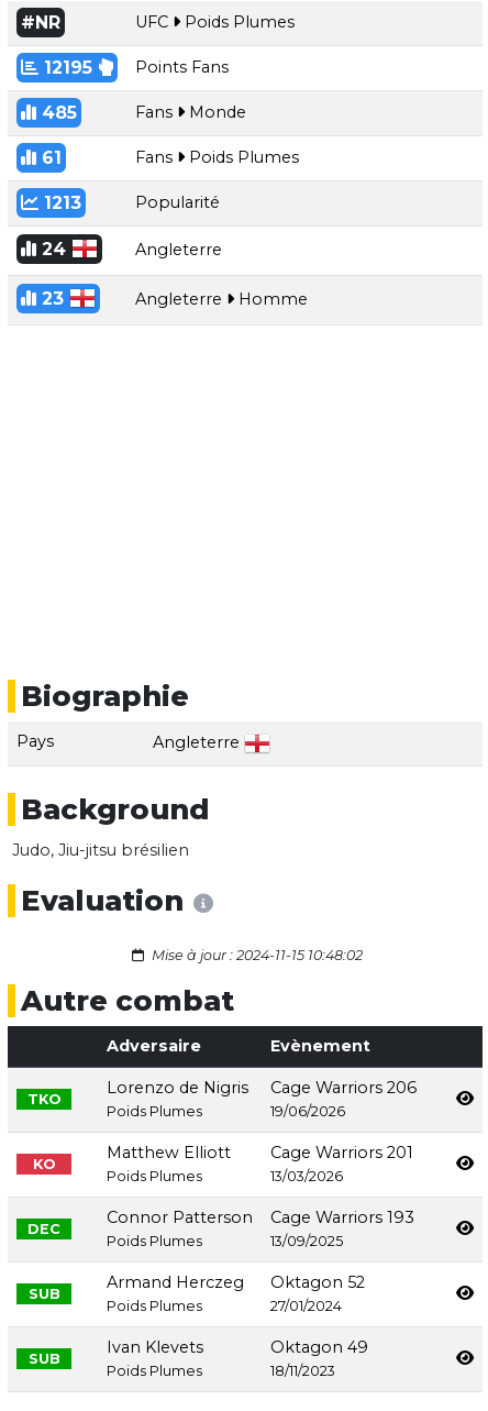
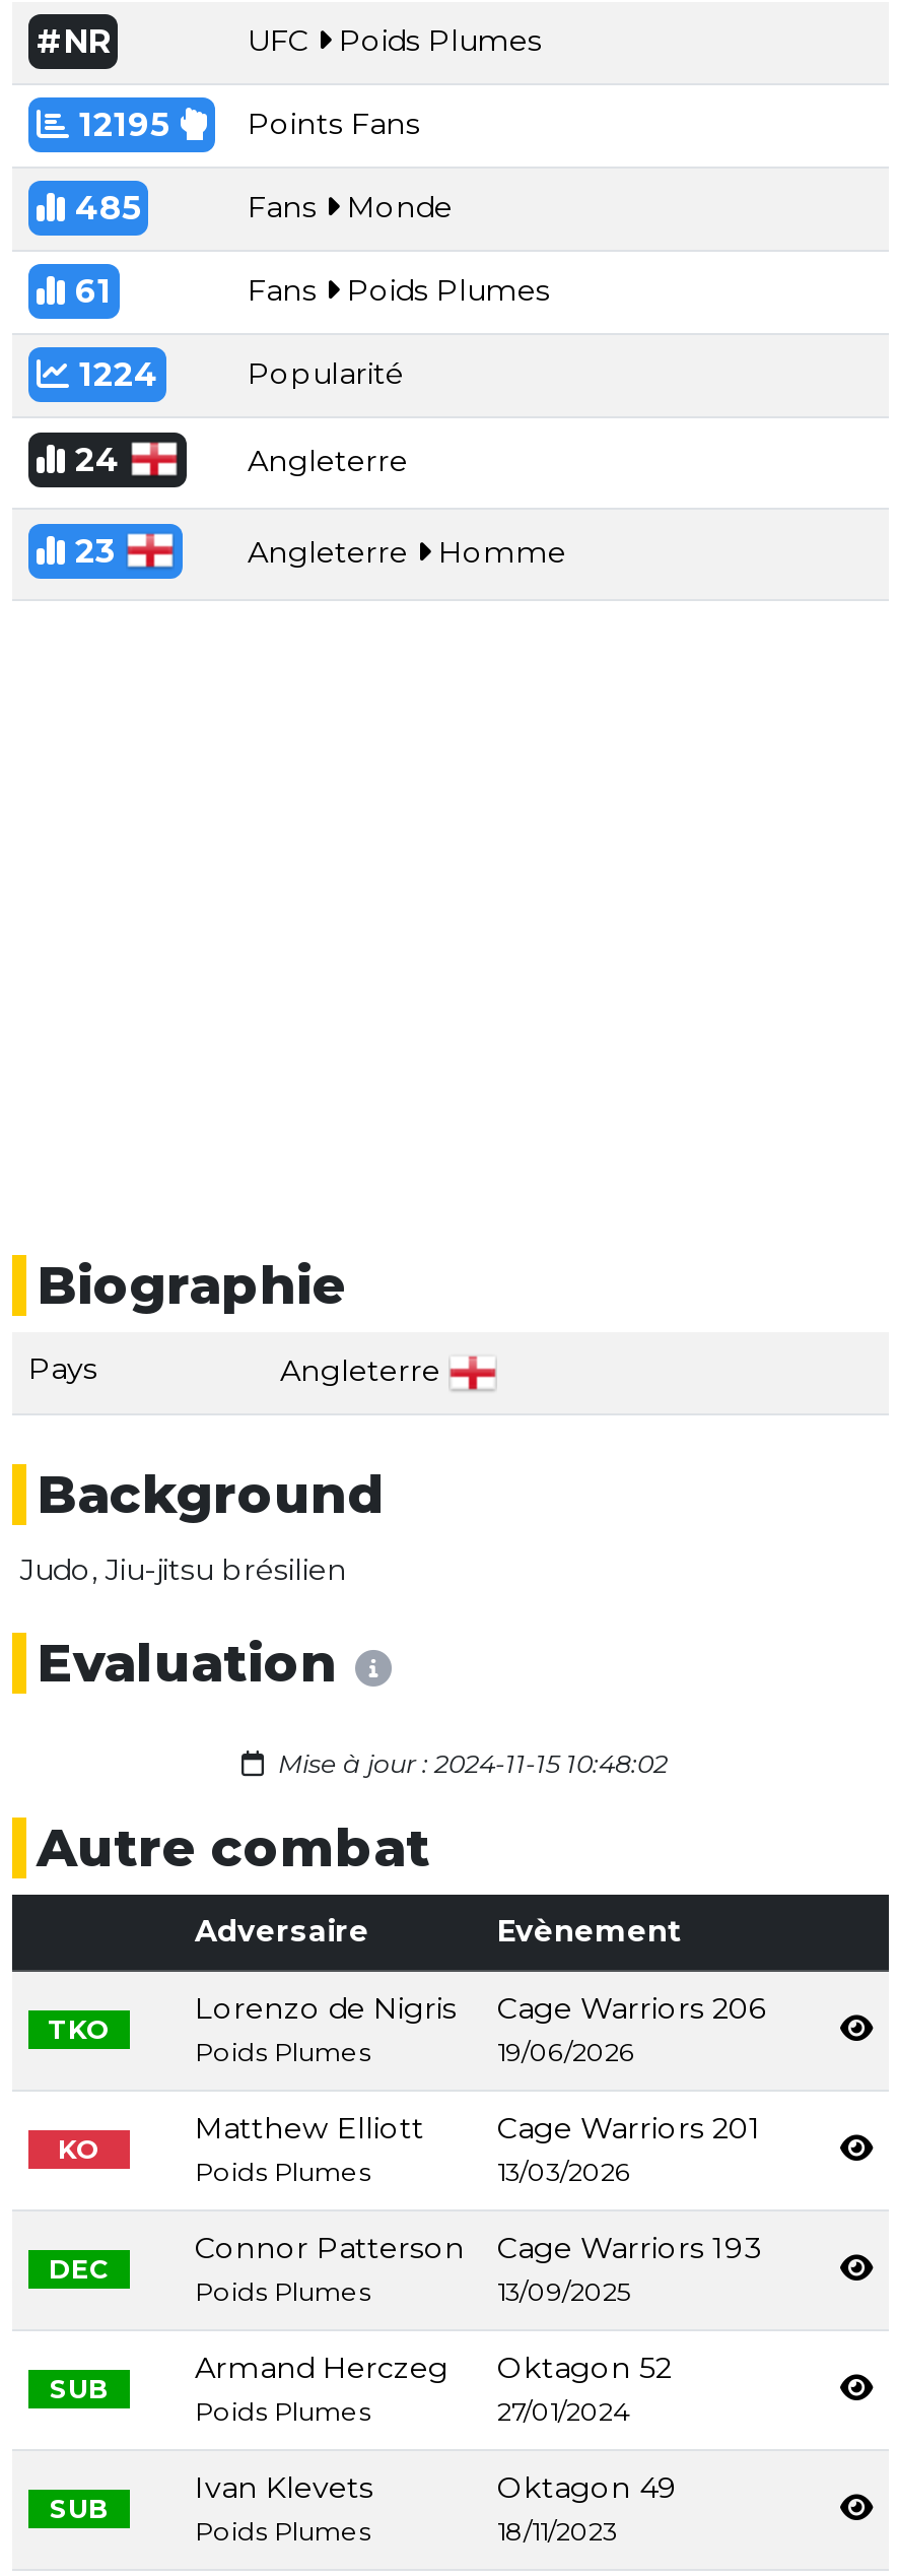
[38,193,81,213] 1213 -> [69,356,158,394] 1224

